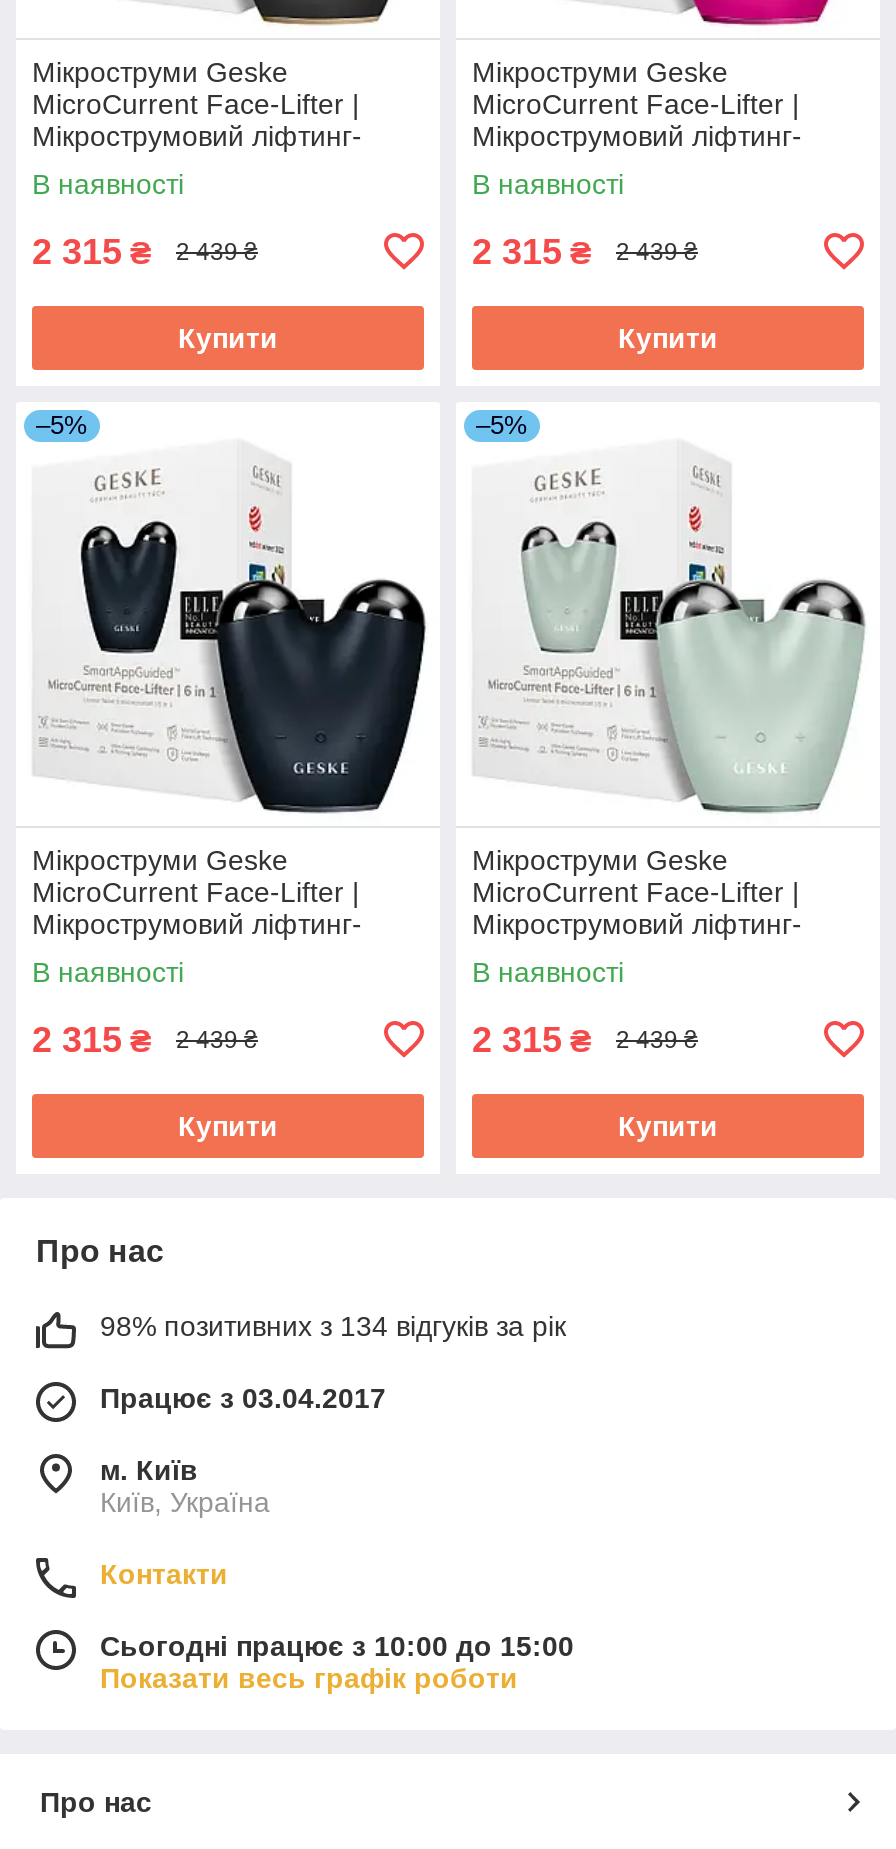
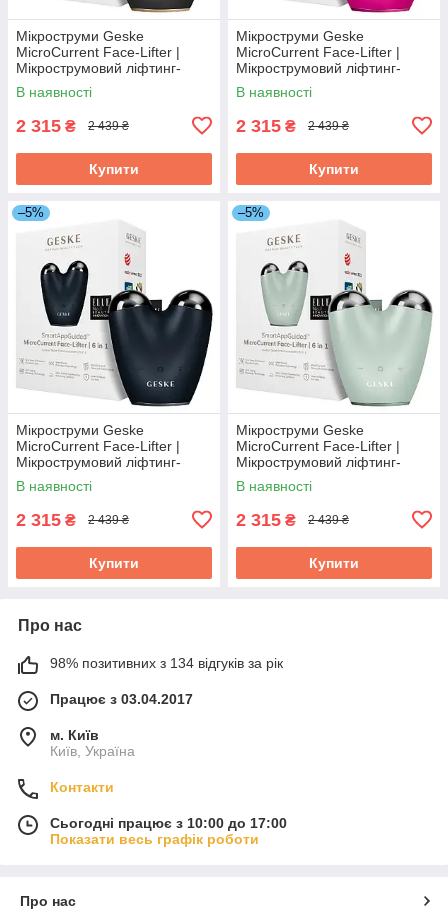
[100,1630,574,1662] Сьогодні працює з 10:00 до 15:00 -> [50,815,287,831] Сьогодні працює з 10:00 до 17:00

